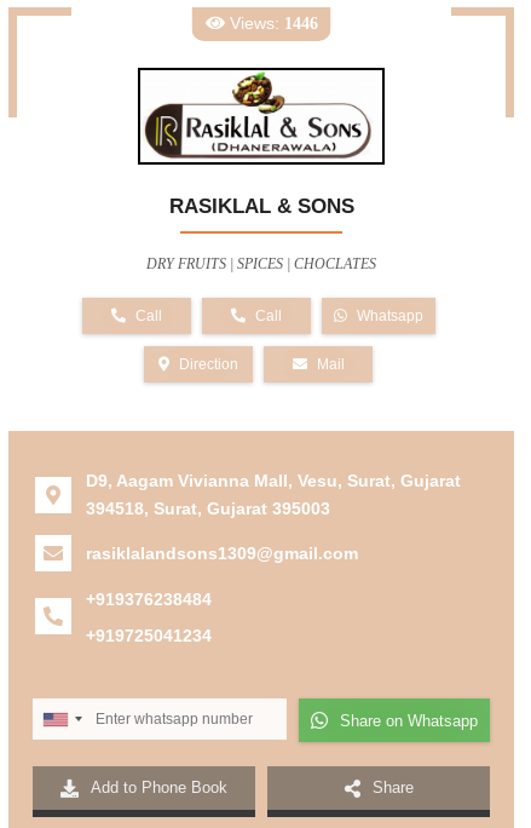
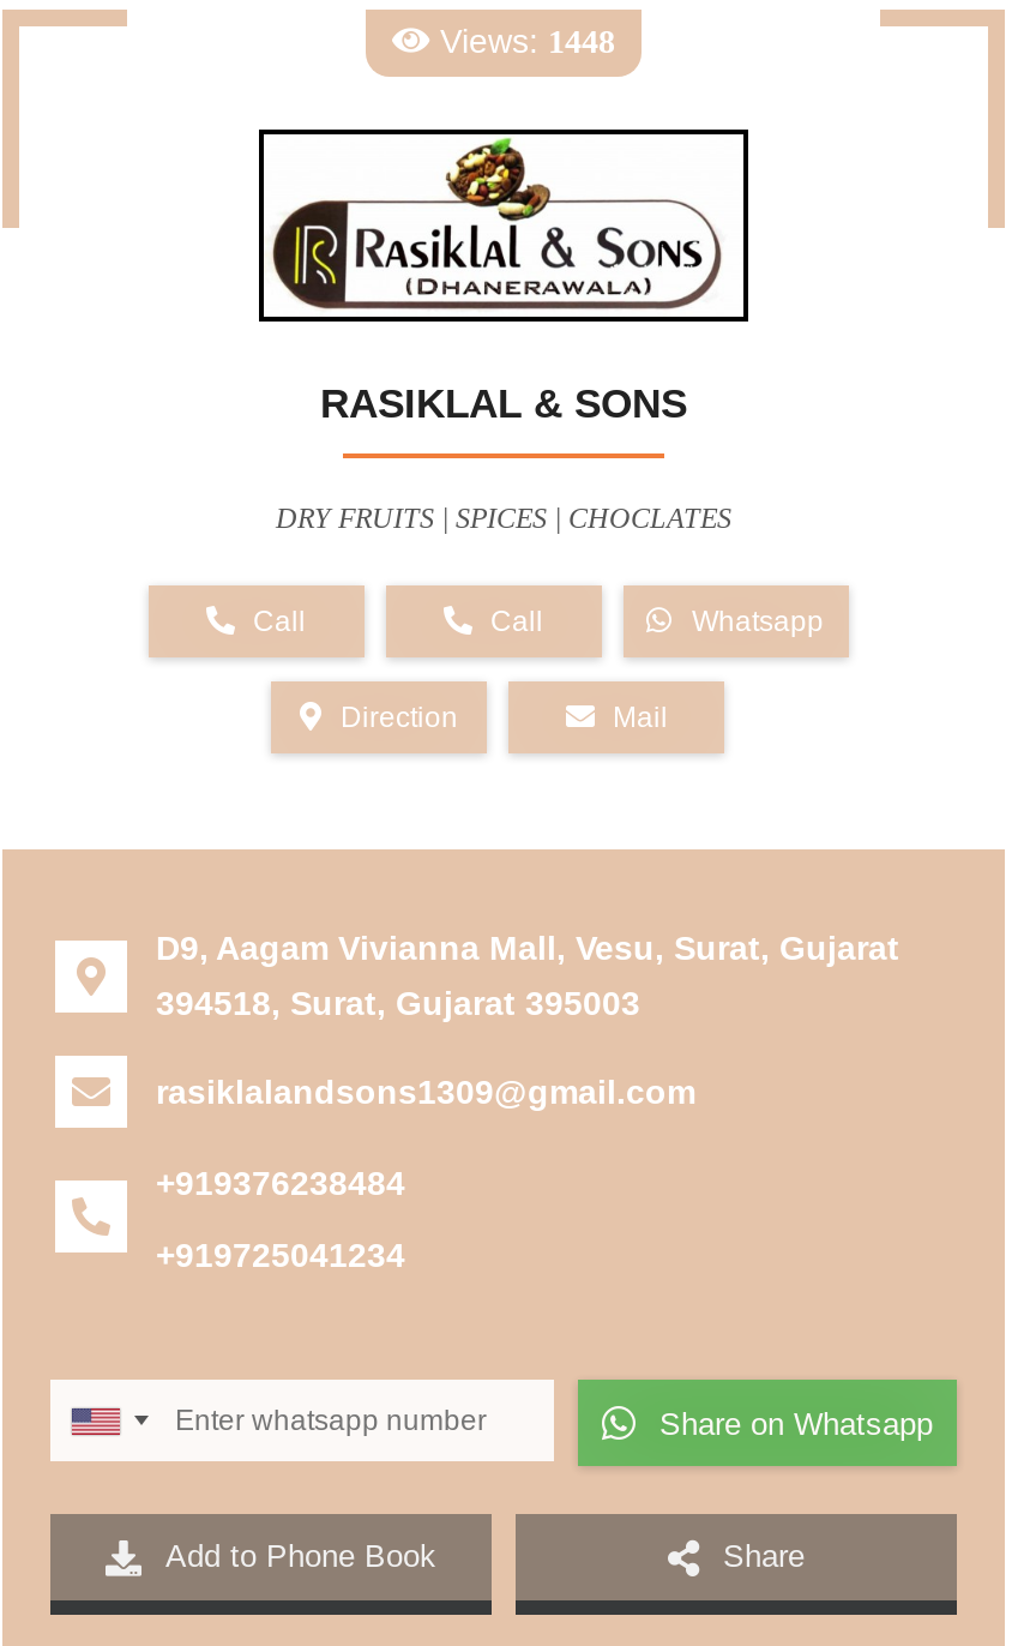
[224,13,318,33] Views: 1446 -> [430,22,615,60] Views: 1448

